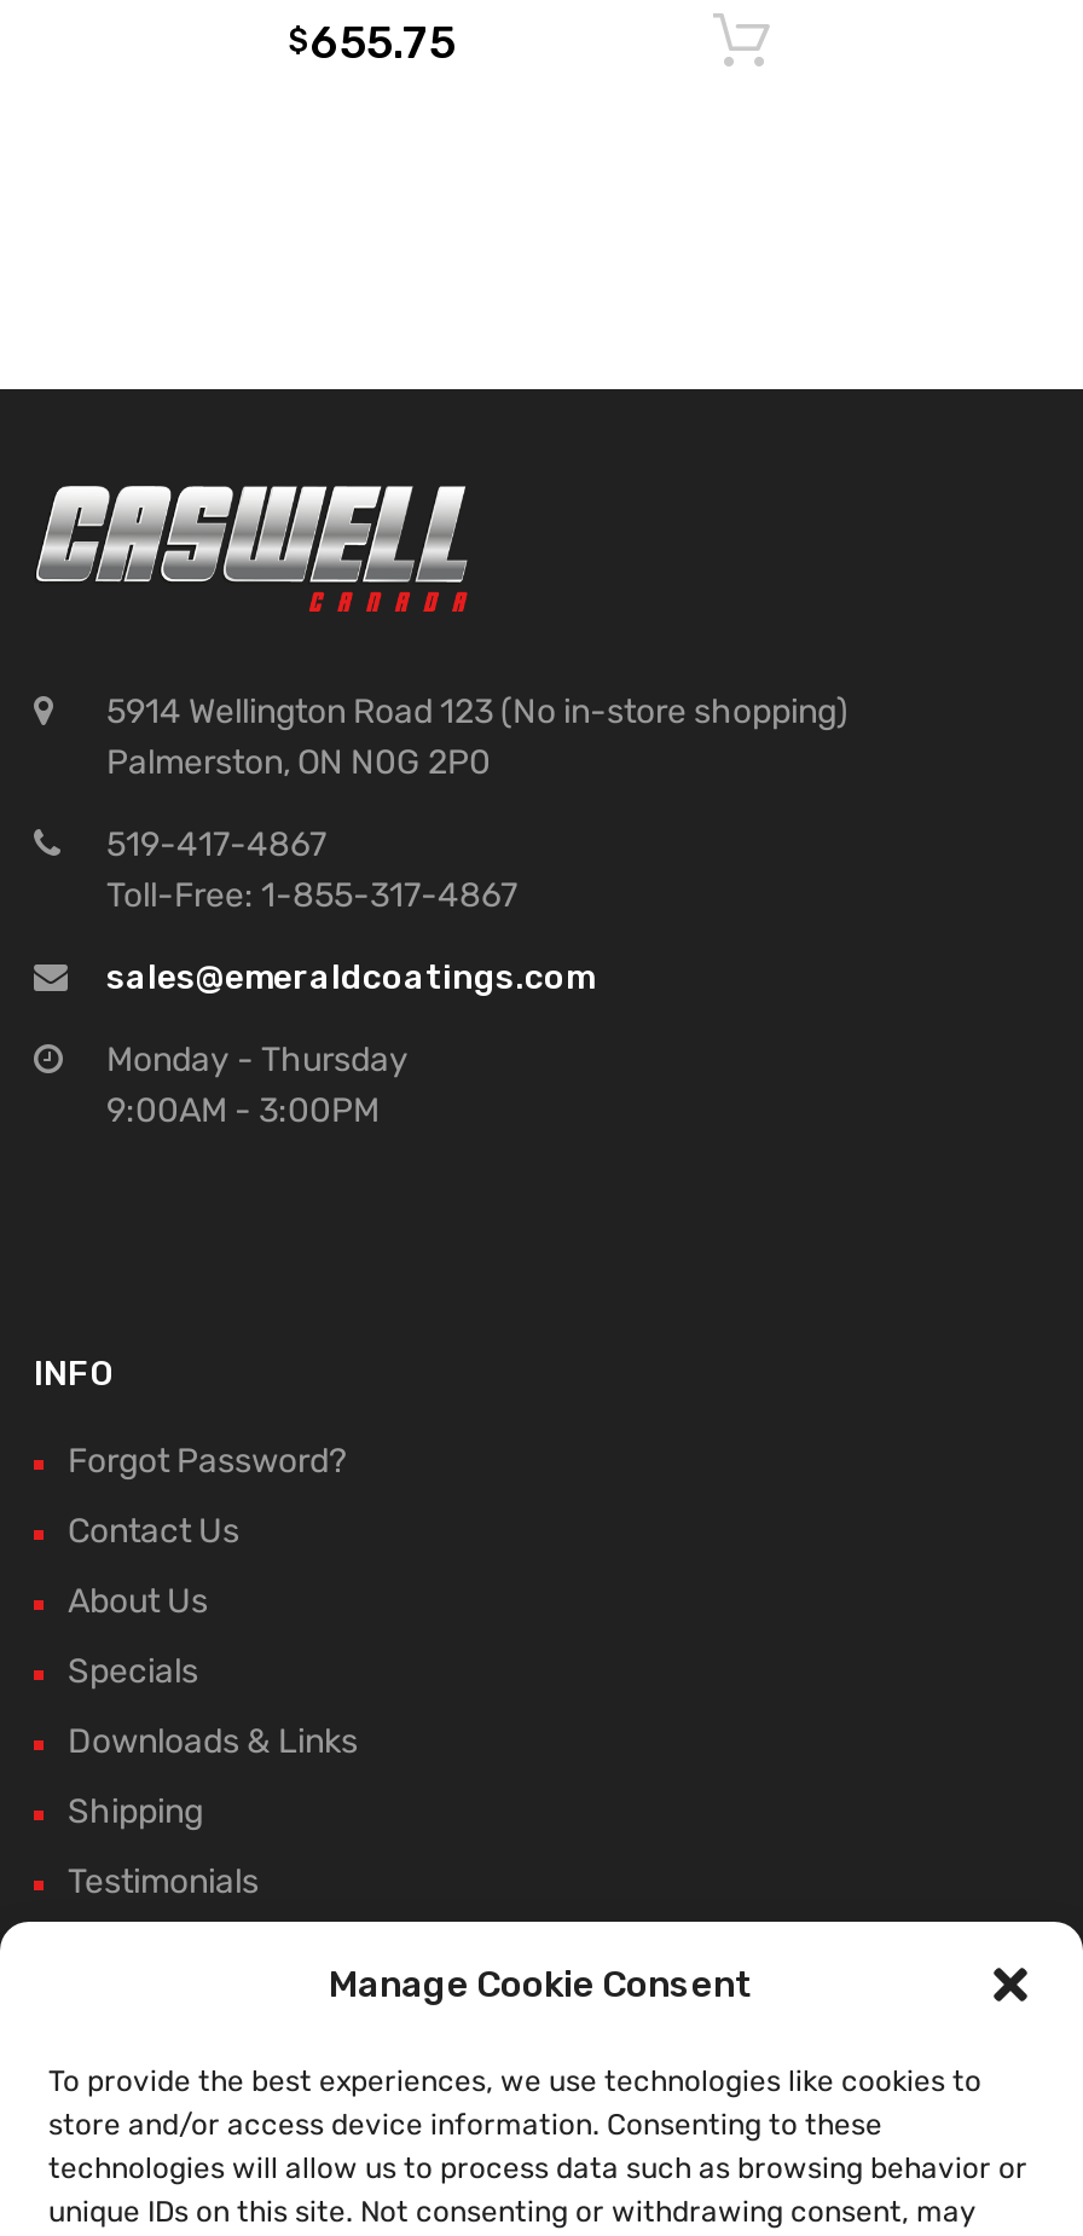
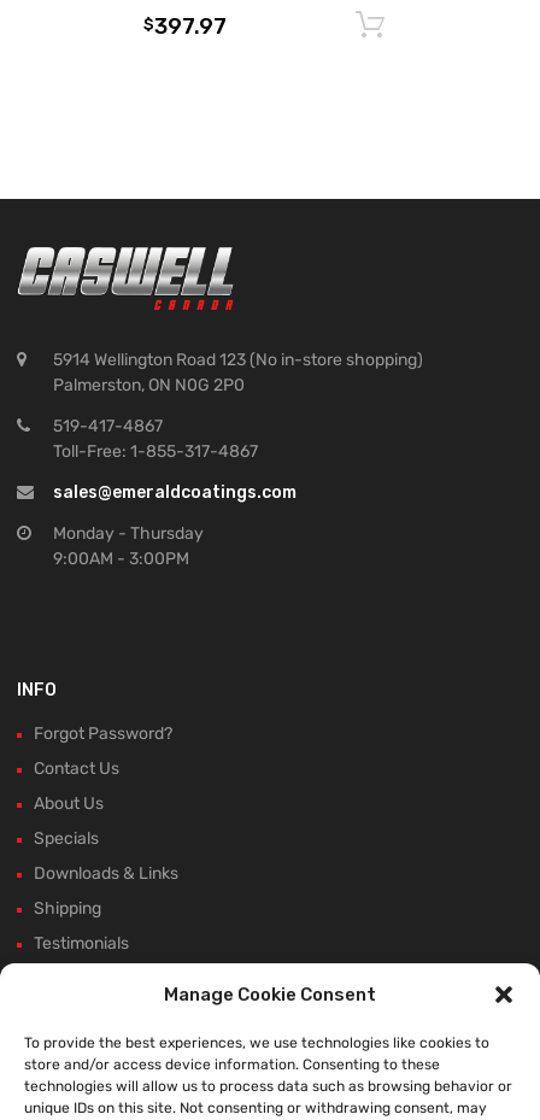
[289,17,456,70] $655.75 -> [144,13,227,40] $397.97

